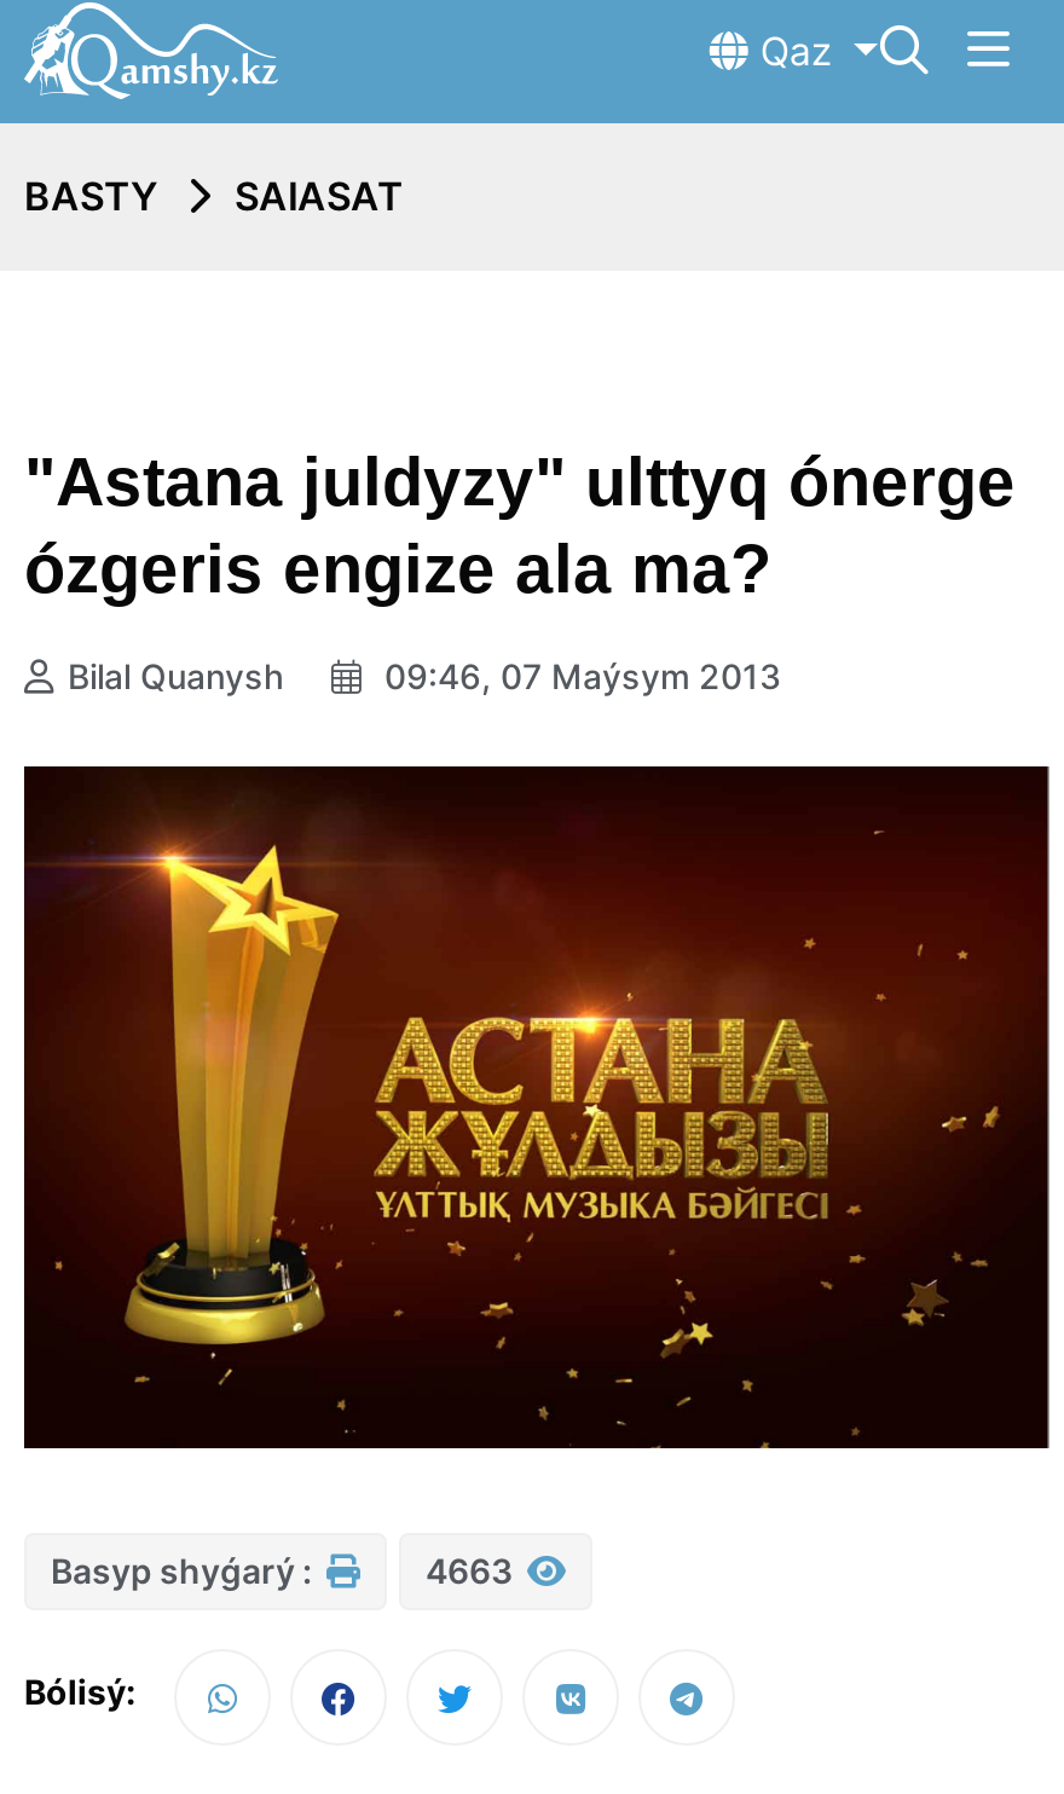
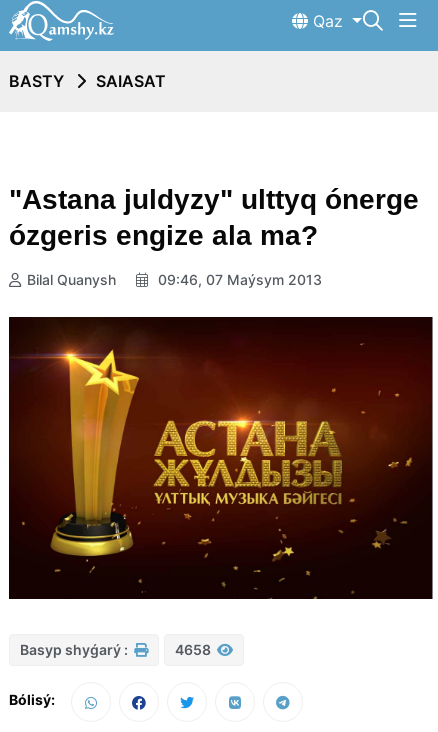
[426,1550,520,1591] 4663 -> [175,641,214,658] 4658

